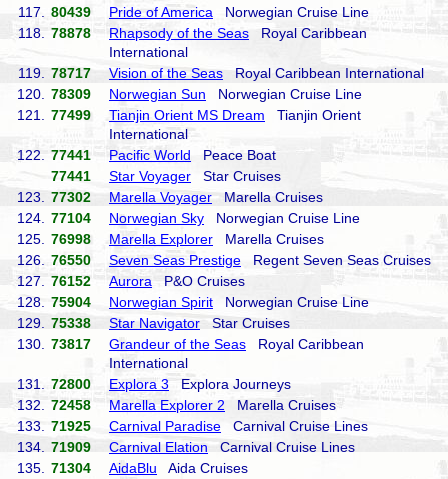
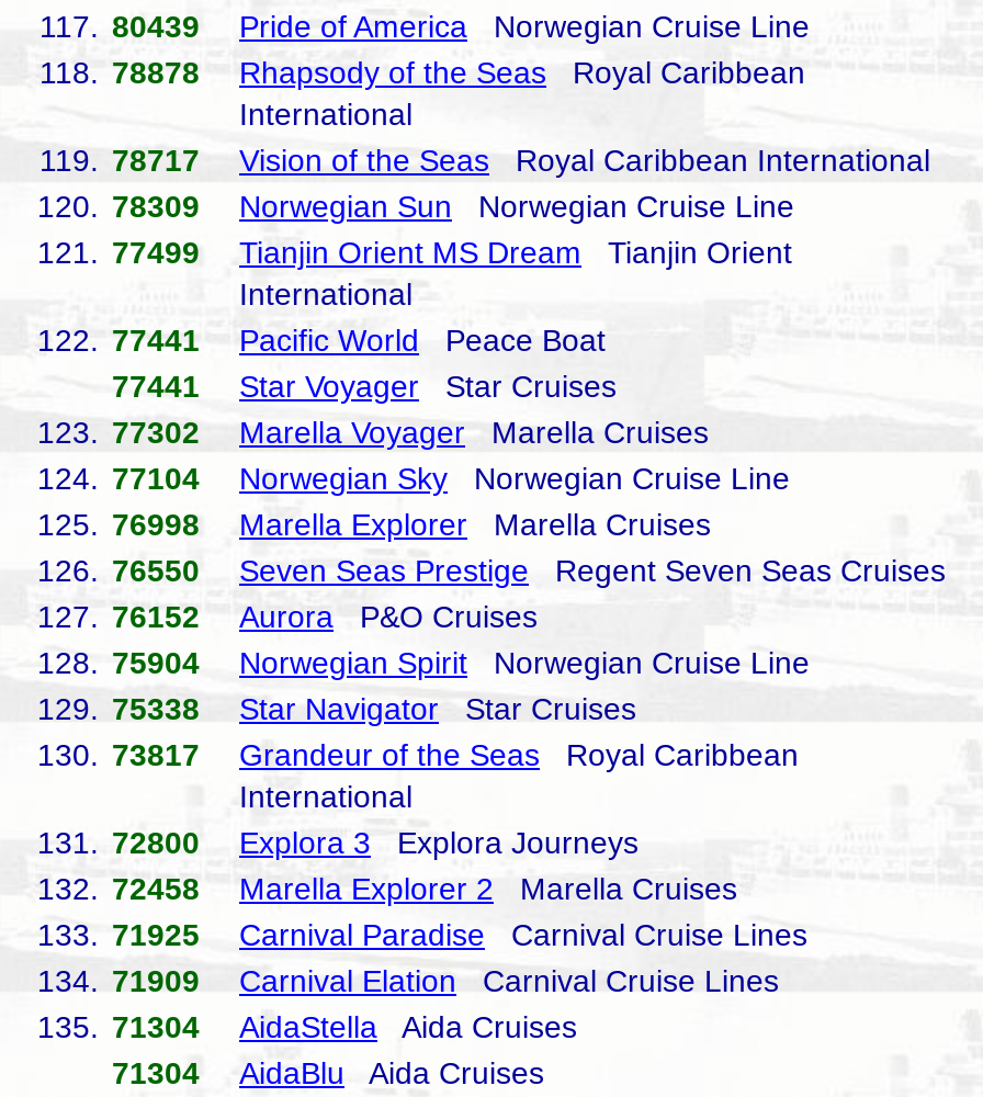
none -> [112,1009,577,1090] AidaStella Aida Cruises | 71304

